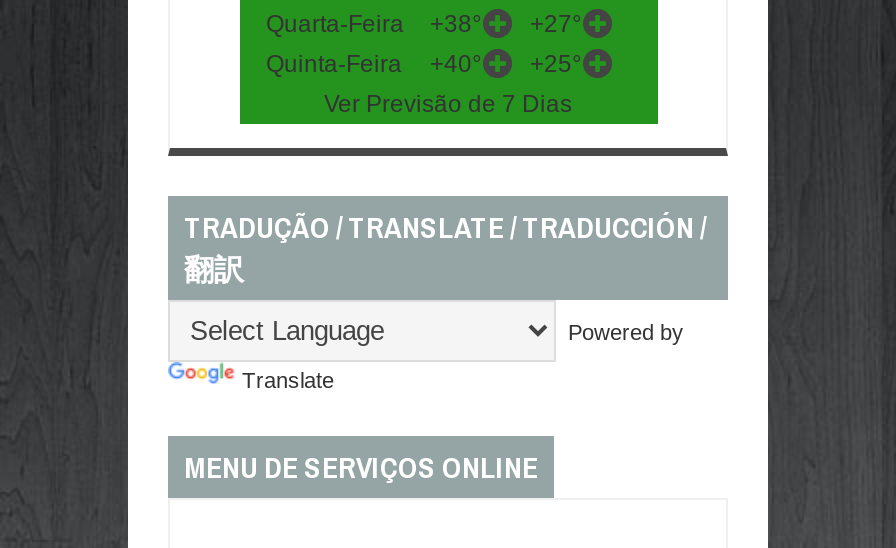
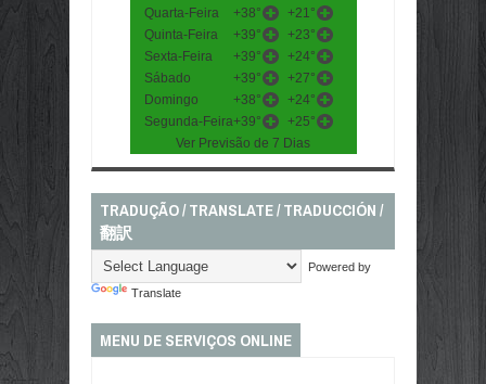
[266,9,582,37] Quarta-Feira +38° +27° -> [144,5,316,20] Quarta-Feira +38° +21°
[430,49,482,77] +40° -> [144,27,316,129] +39° | +23° | Sexta-Feira | +39° | +24° | Sábado | +39° | +27° | Domingo | +38° | +24° | Segunda-Feira+39°

